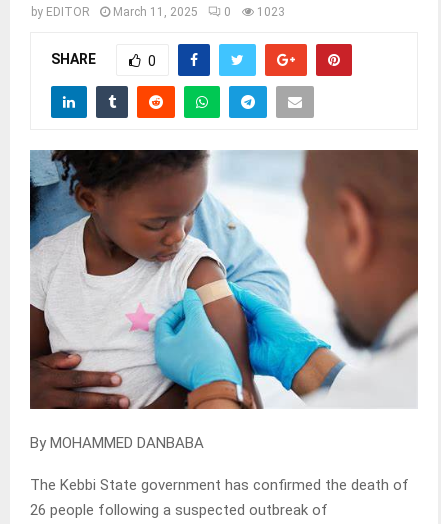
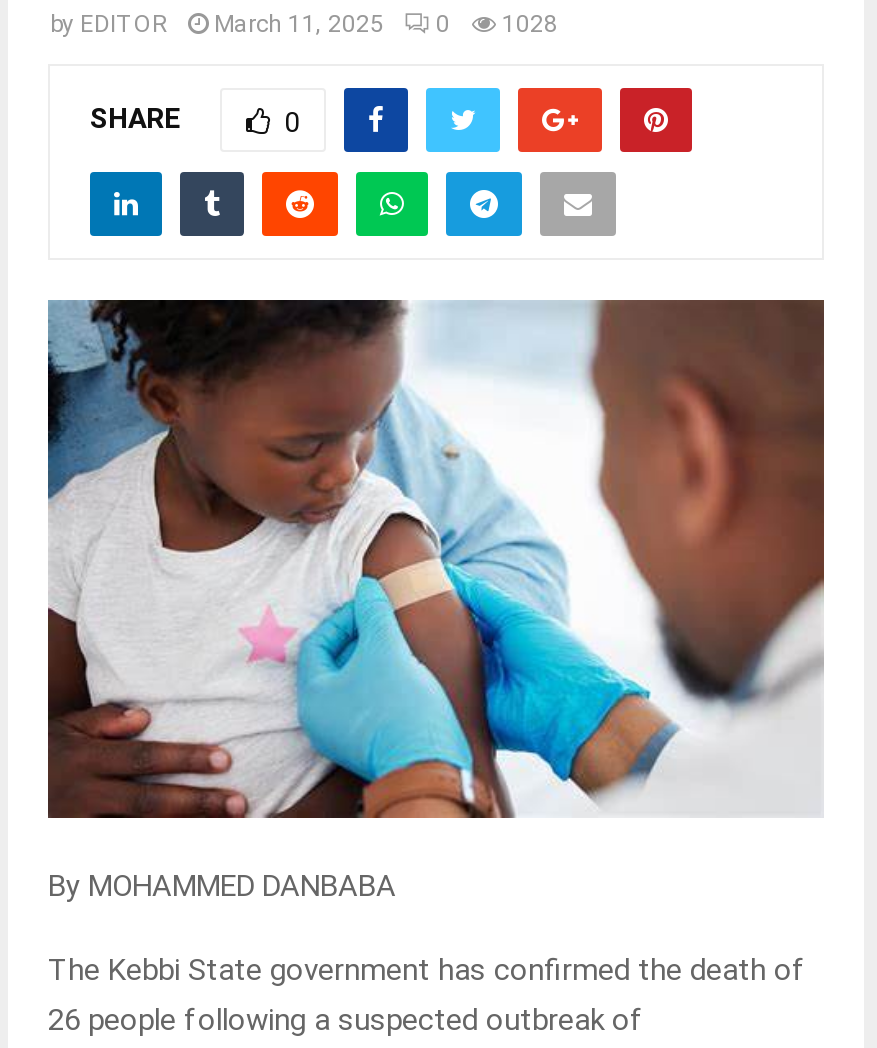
[31,5,285,19] by EDITOR March 11, 2025 0 1023 -> [50,10,558,38] by EDITOR March 11, 2025 0 1028

